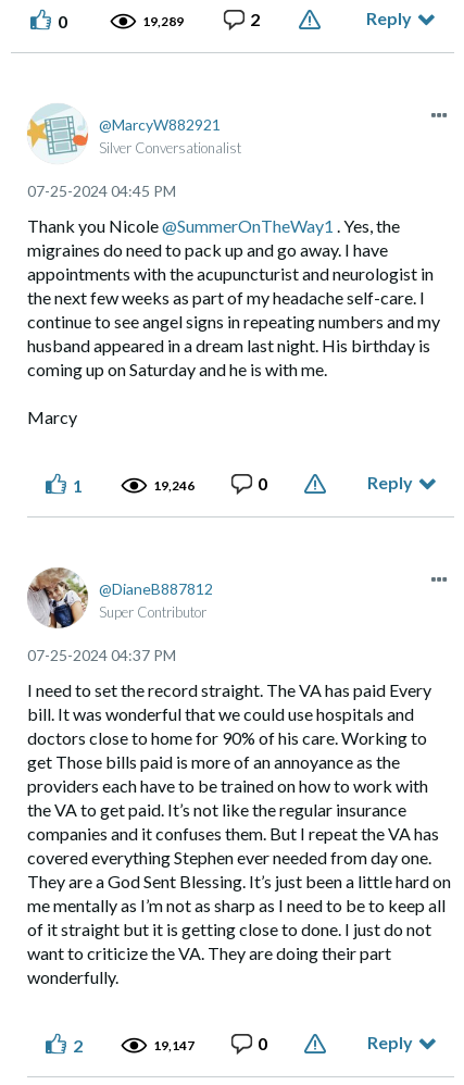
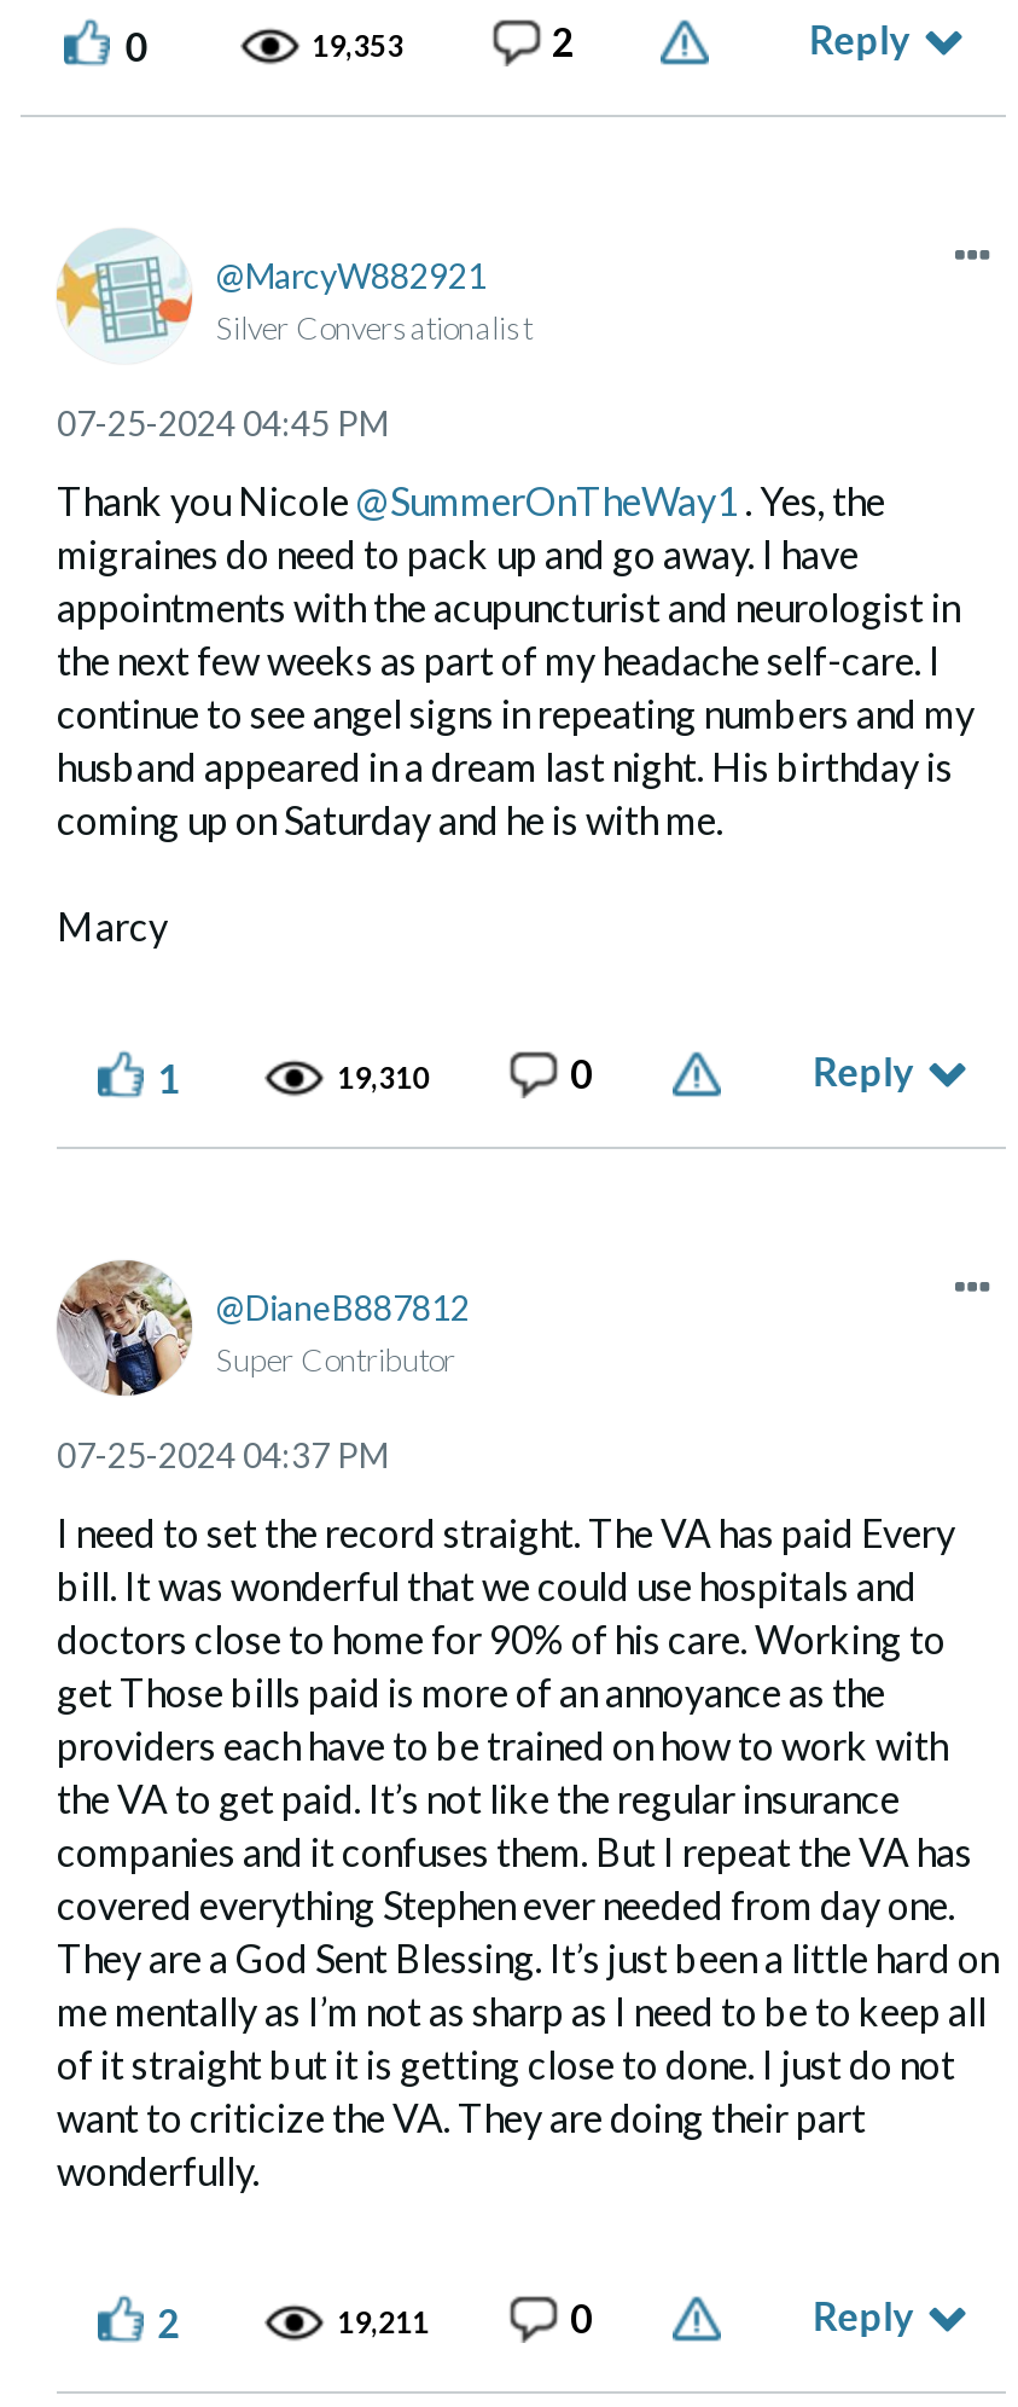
[142,13,183,29] 19,289 -> [312,27,404,63] 19,353
[153,477,195,493] 19,246 -> [337,1059,429,1095] 19,310
[153,1037,195,1053] 19,147 -> [337,2304,429,2340] 19,211

